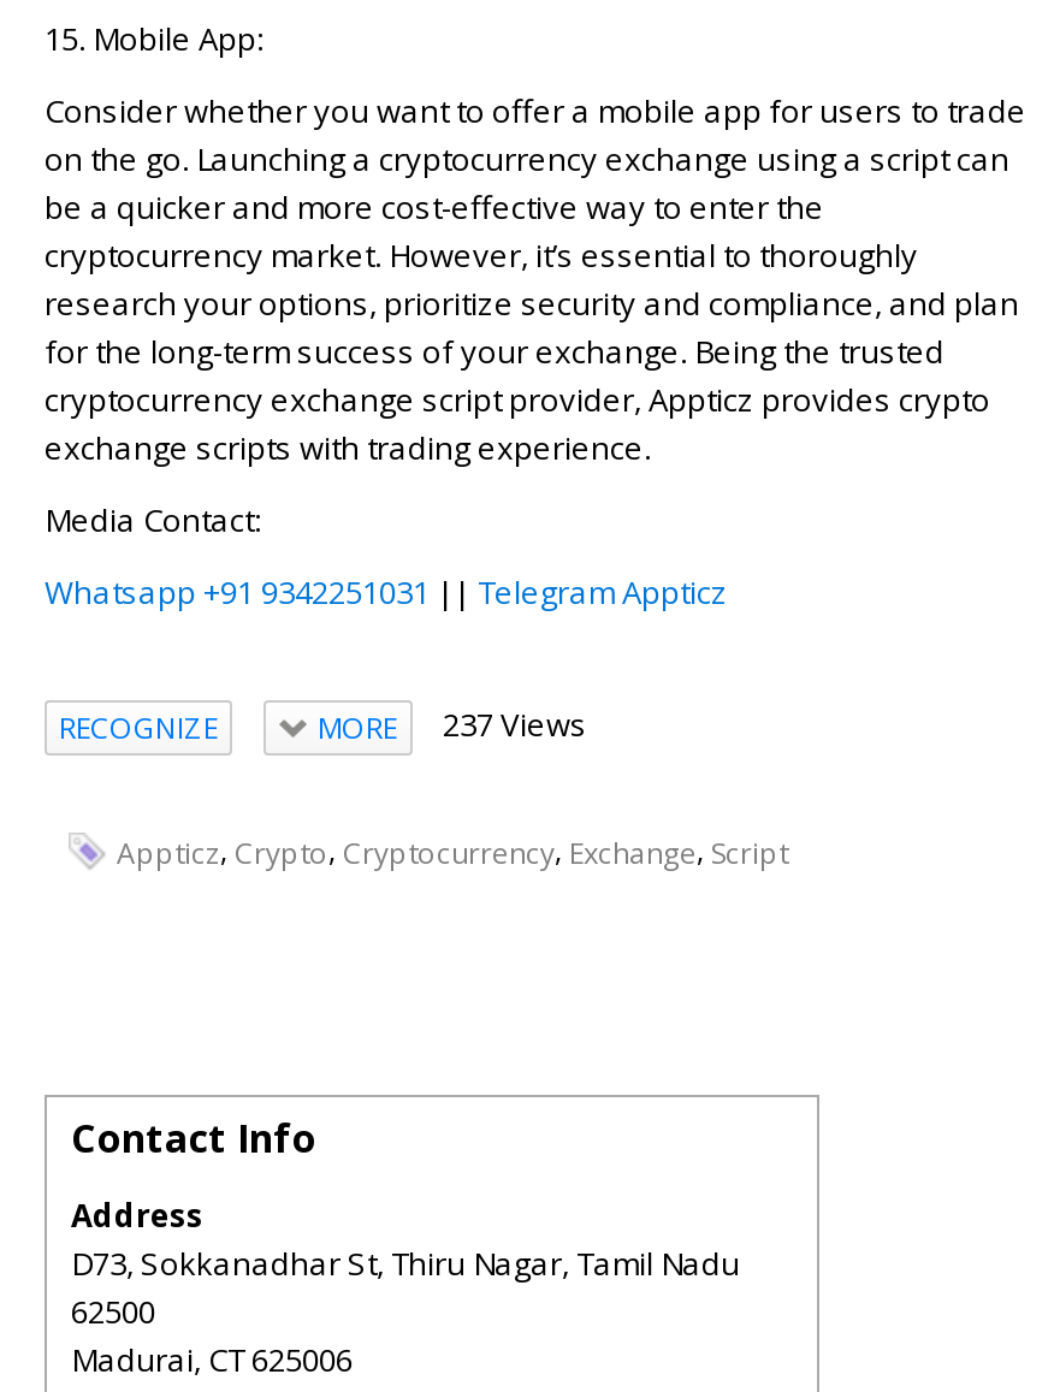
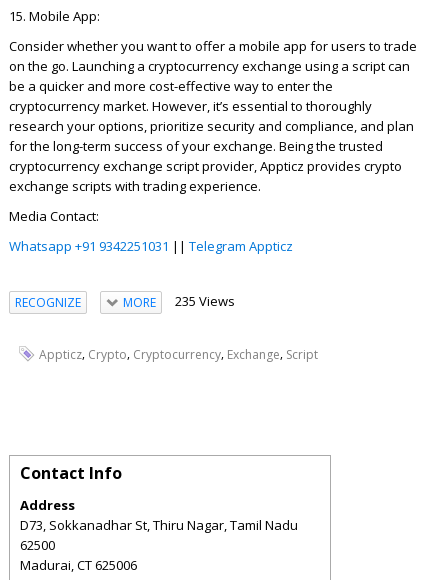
[318,703,587,748] MORE 237 Views -> [122,292,234,311] MORE 235 Views

